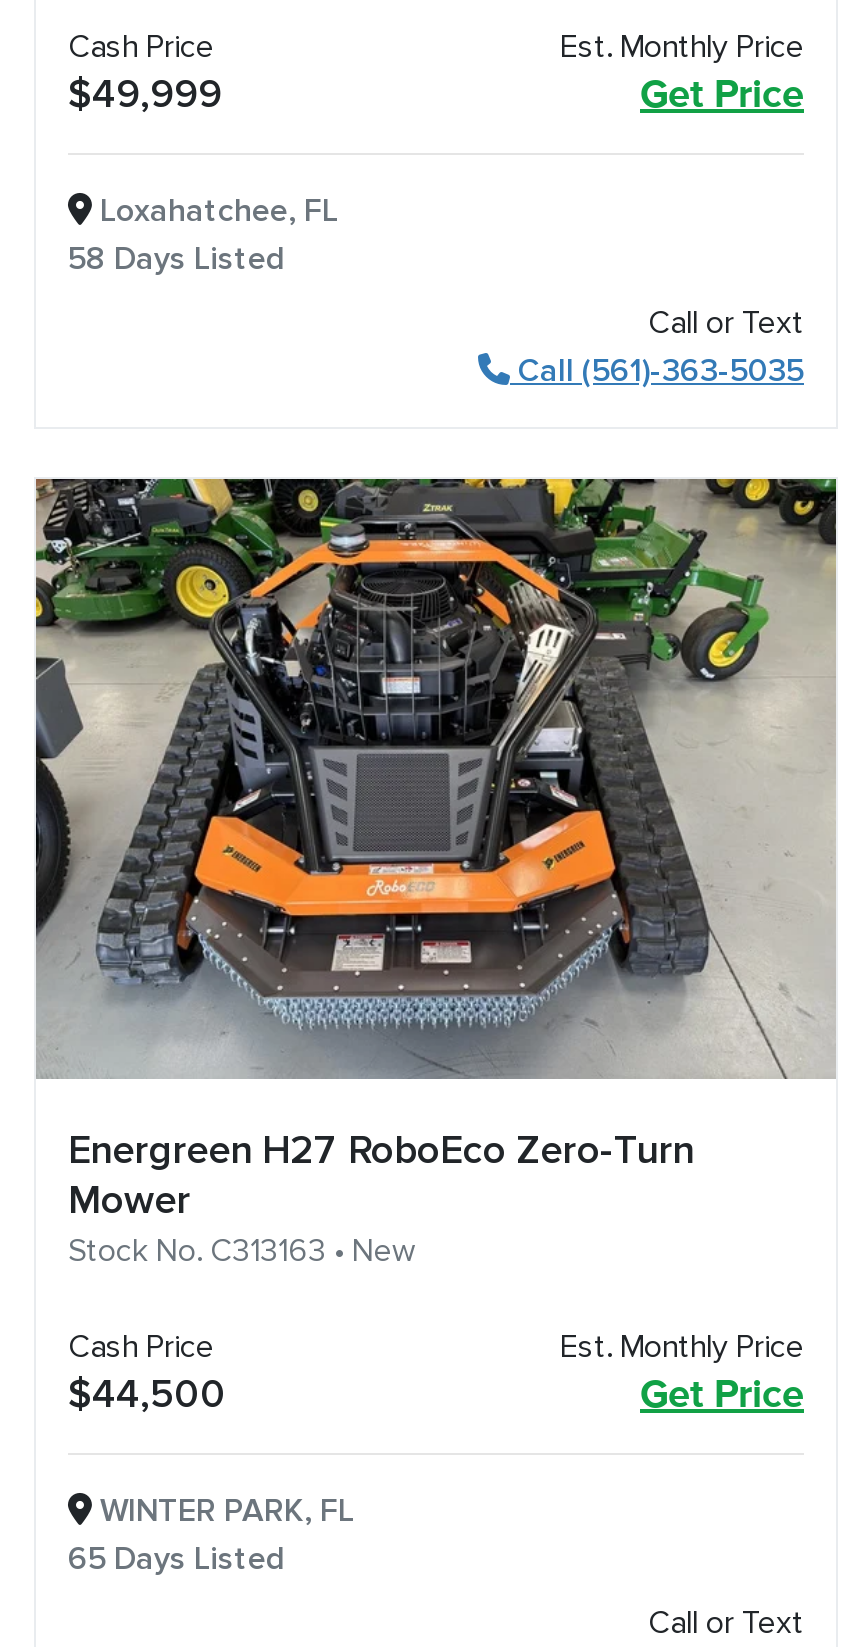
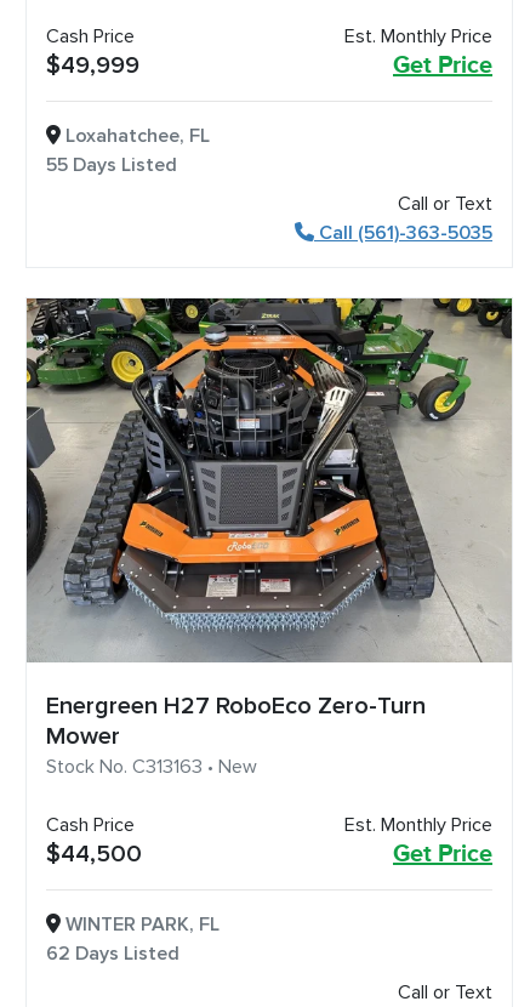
[68,238,286,278] 58 Days Listed -> [46,152,177,177] 55 Days Listed
[68,1538,286,1578] 65 Days Listed -> [46,941,179,965] 62 Days Listed

